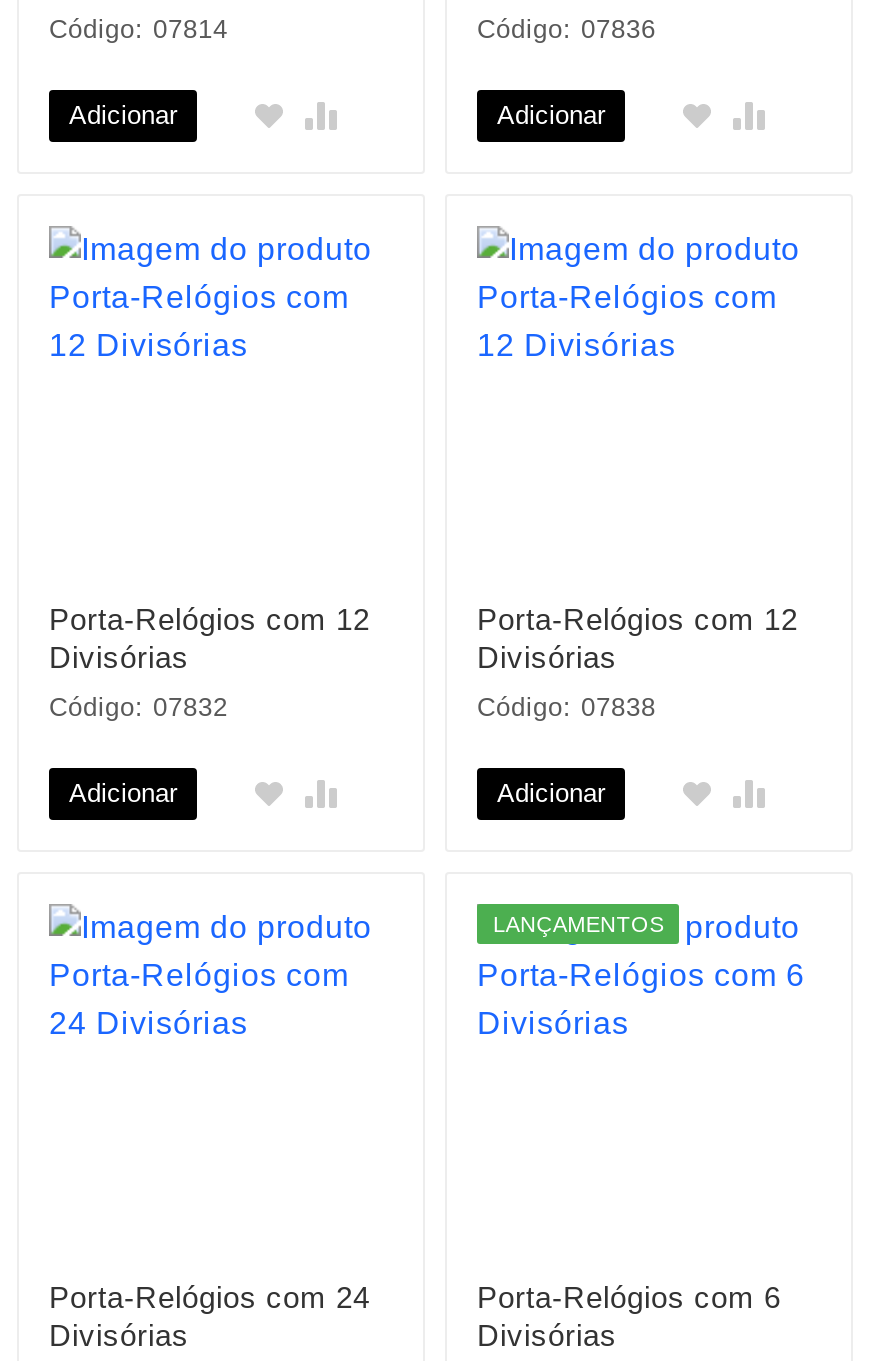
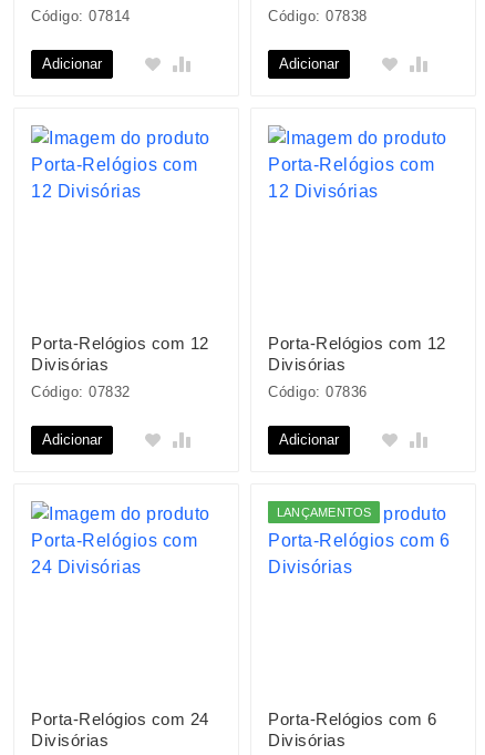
[477,14,656,44] Código: 07836 -> [268,8,367,24] Código: 07838
[477,692,656,722] Código: 07838 -> [268,384,367,400] Código: 07836

